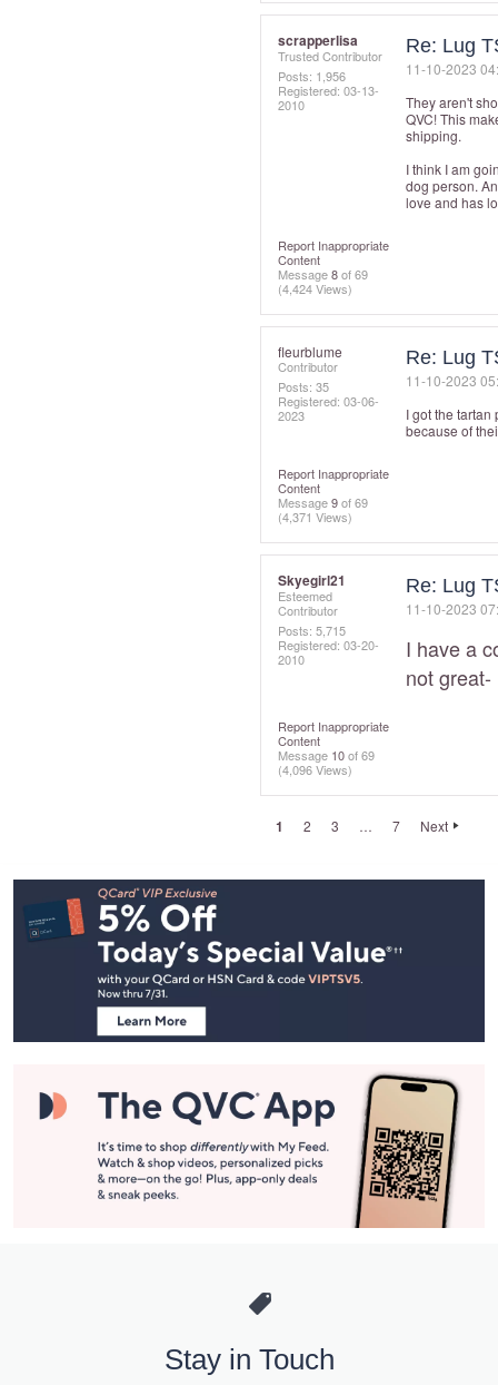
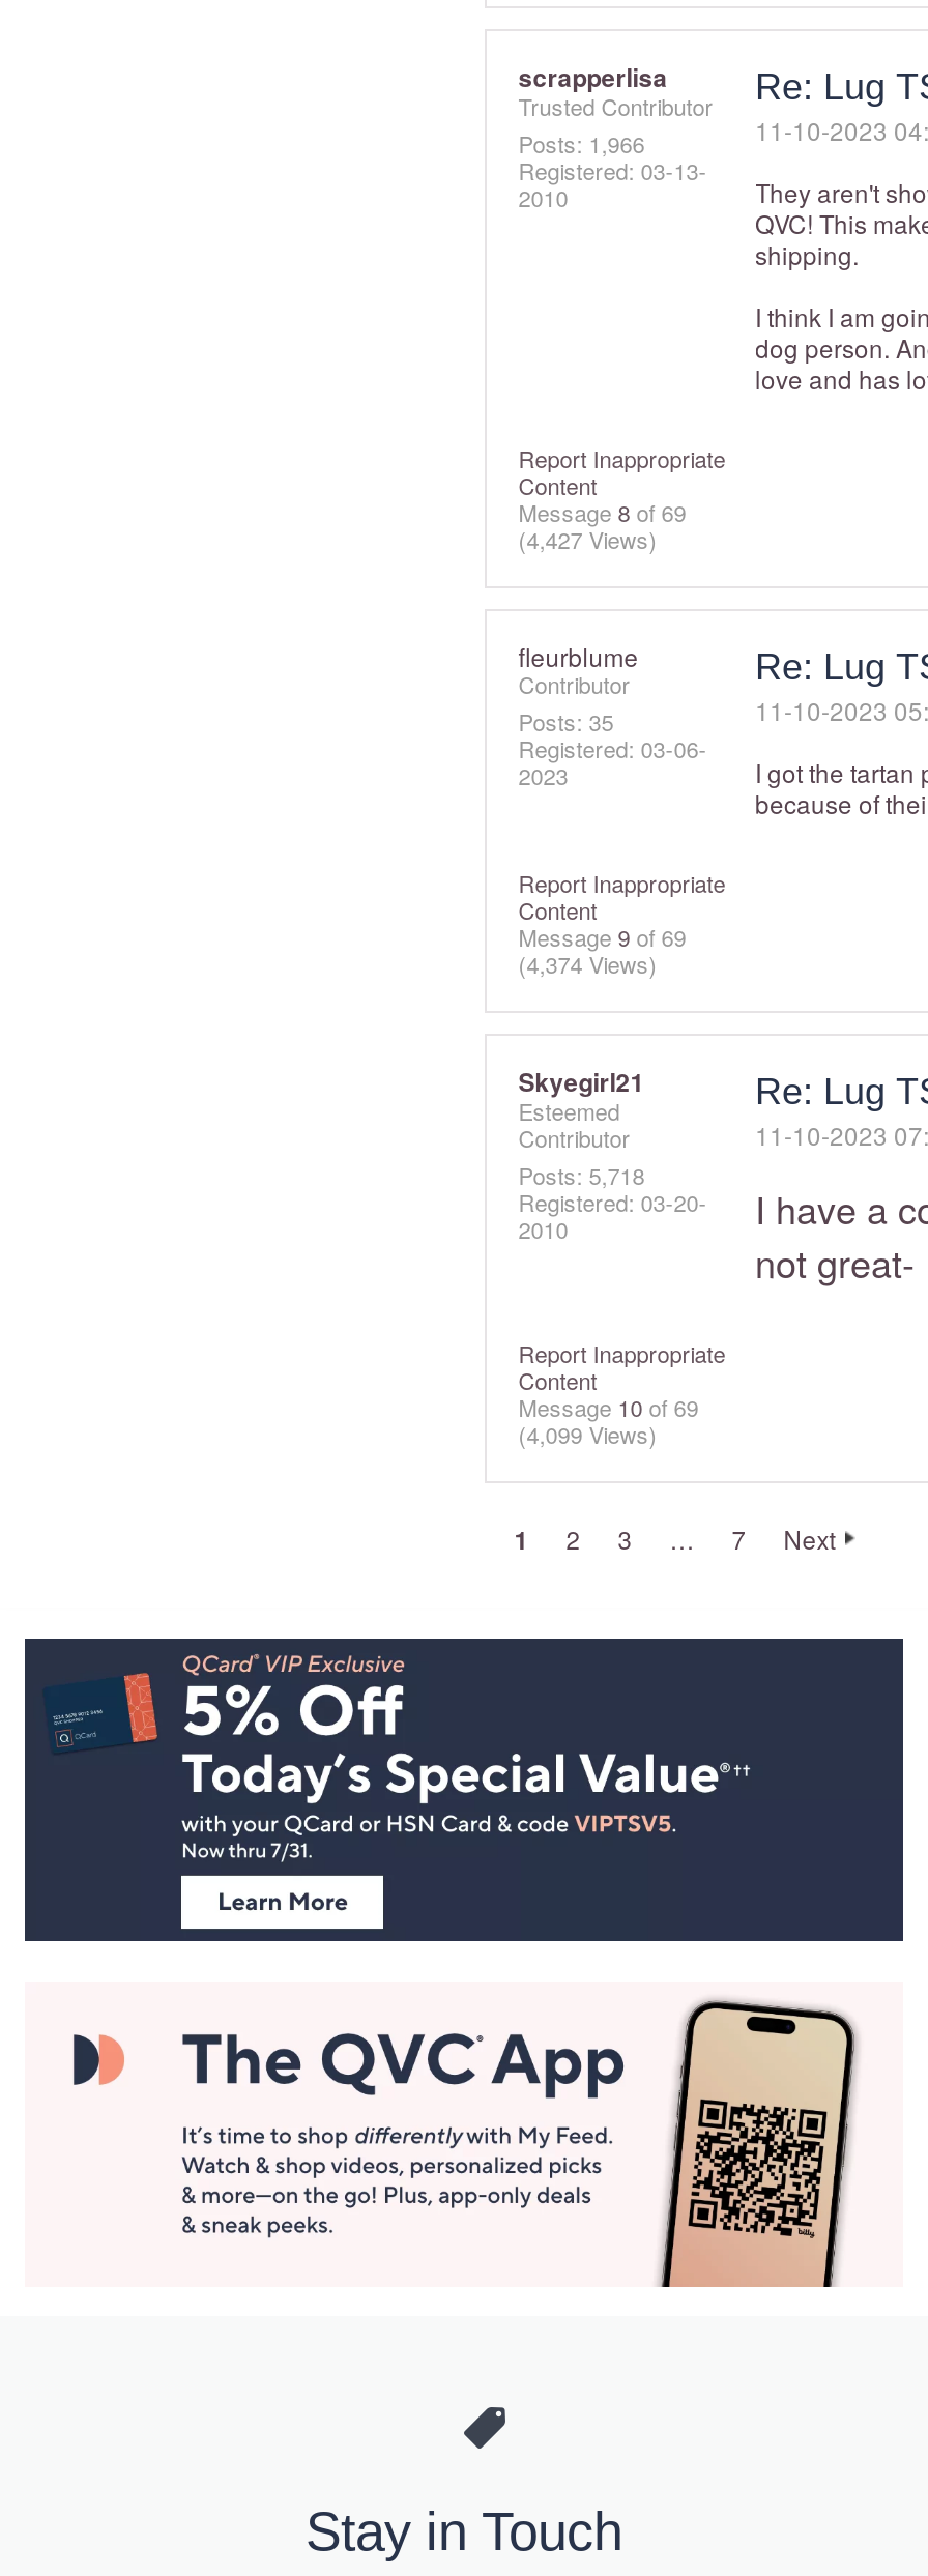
[278,67,346,85] Posts: 1,956 -> [518,127,645,160] Posts: 1,966
[278,280,353,297] (4,424 Views) -> [518,522,657,556] (4,427 Views)
[278,508,353,526] (4,371 Views) -> [518,947,657,980] (4,374 Views)
[278,621,346,639] Posts: 5,715 -> [518,1158,645,1192] Posts: 5,718
[278,761,353,778] (4,096 Views) -> [518,1417,657,1451] (4,099 Views)

